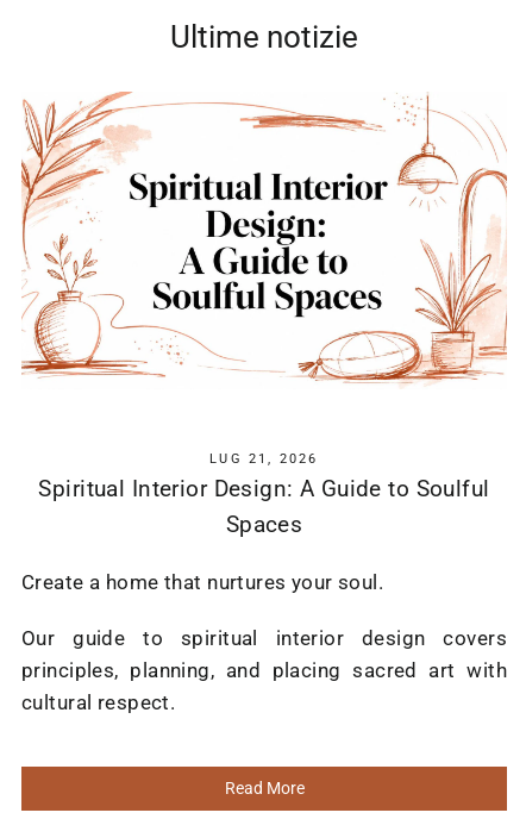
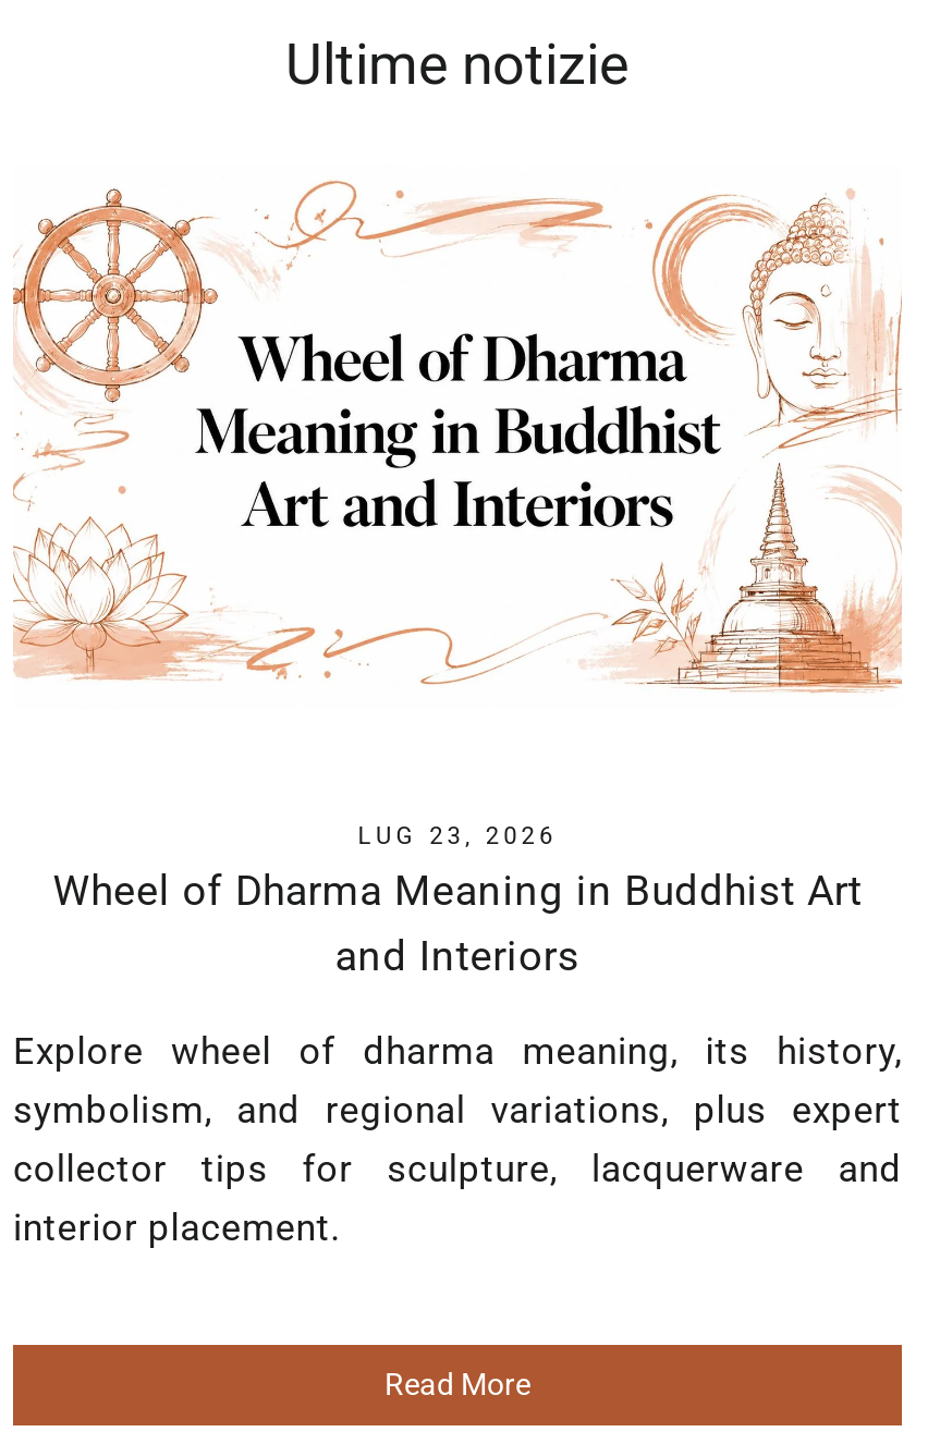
[20,90,507,385] [image] -> [13,172,902,693] [image]
[21,452,507,715] LUG 21, 2026 | Spiritual Interior Design: A Guide to Soulful | Spaces | Create a home that nurtures your soul. | Our guide to spiritual interior design covers | principles, planning, and placing sacred art with | cultural respect. -> [13,822,902,1249] LUG 23, 2026 | Wheel of Dharma Meaning in Buddhist Art | and Interiors | Explore wheel of dharma meaning, its history, | symbolism, and regional variations, plus expert | collector tips for sculpture, lacquerware and | interior placement.

